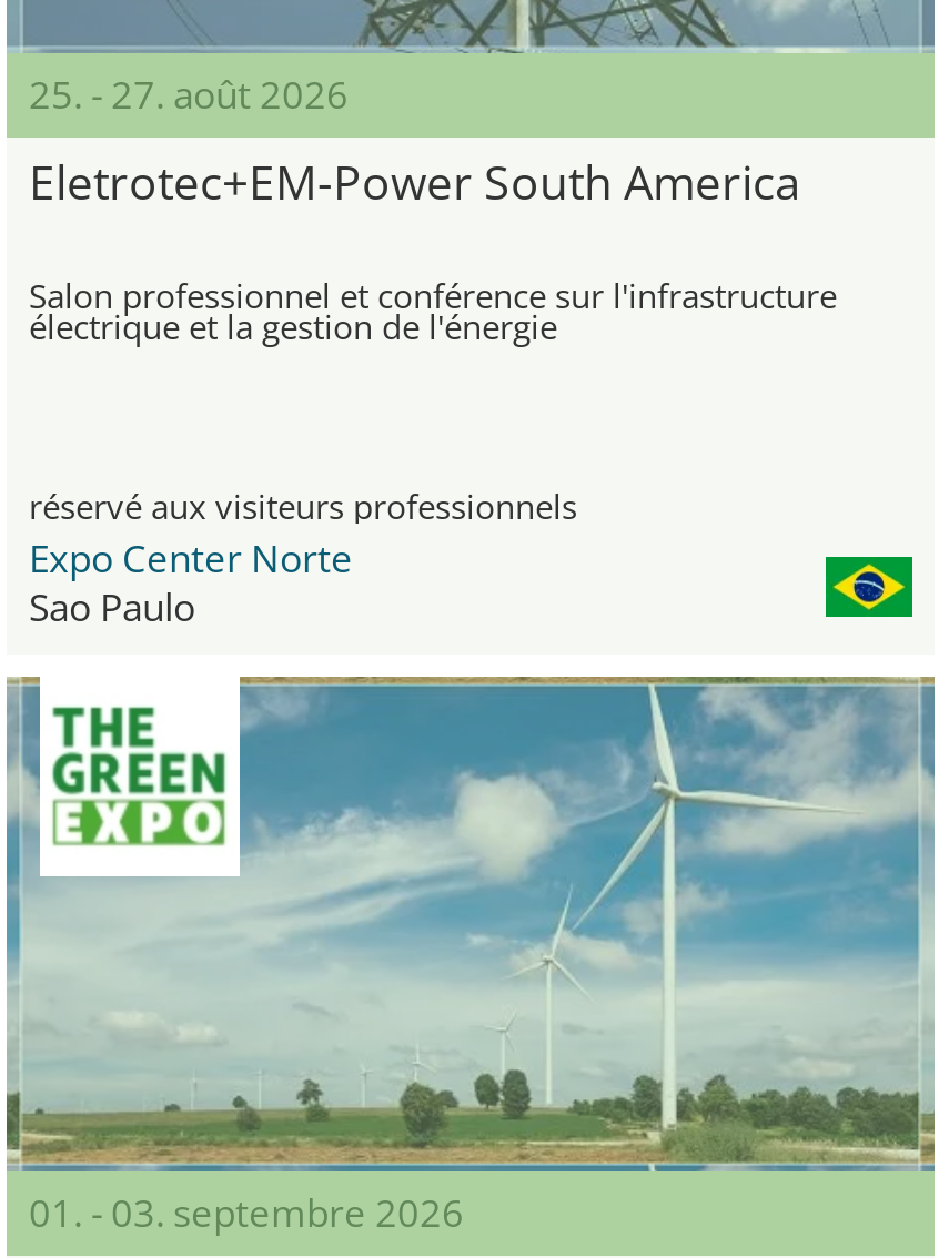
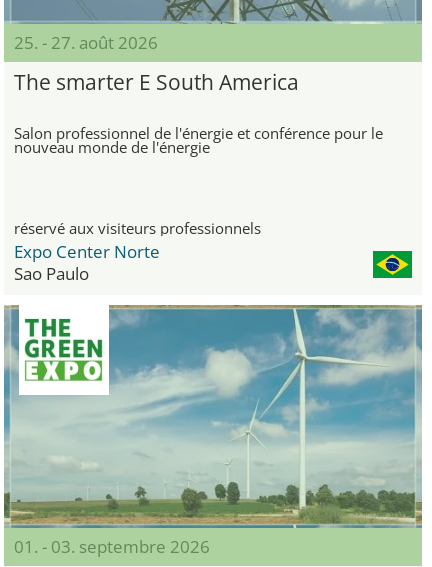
[29,152,801,214] Eletrotec+EM-Power South America -> [14,68,299,96] The smarter E South America
[29,274,837,349] Salon professionnel et conférence sur l'infrastructure | électrique et la gestion de l'énergie -> [14,123,383,157] Salon professionnel de l'énergie et conférence pour le | nouveau monde de l'énergie

